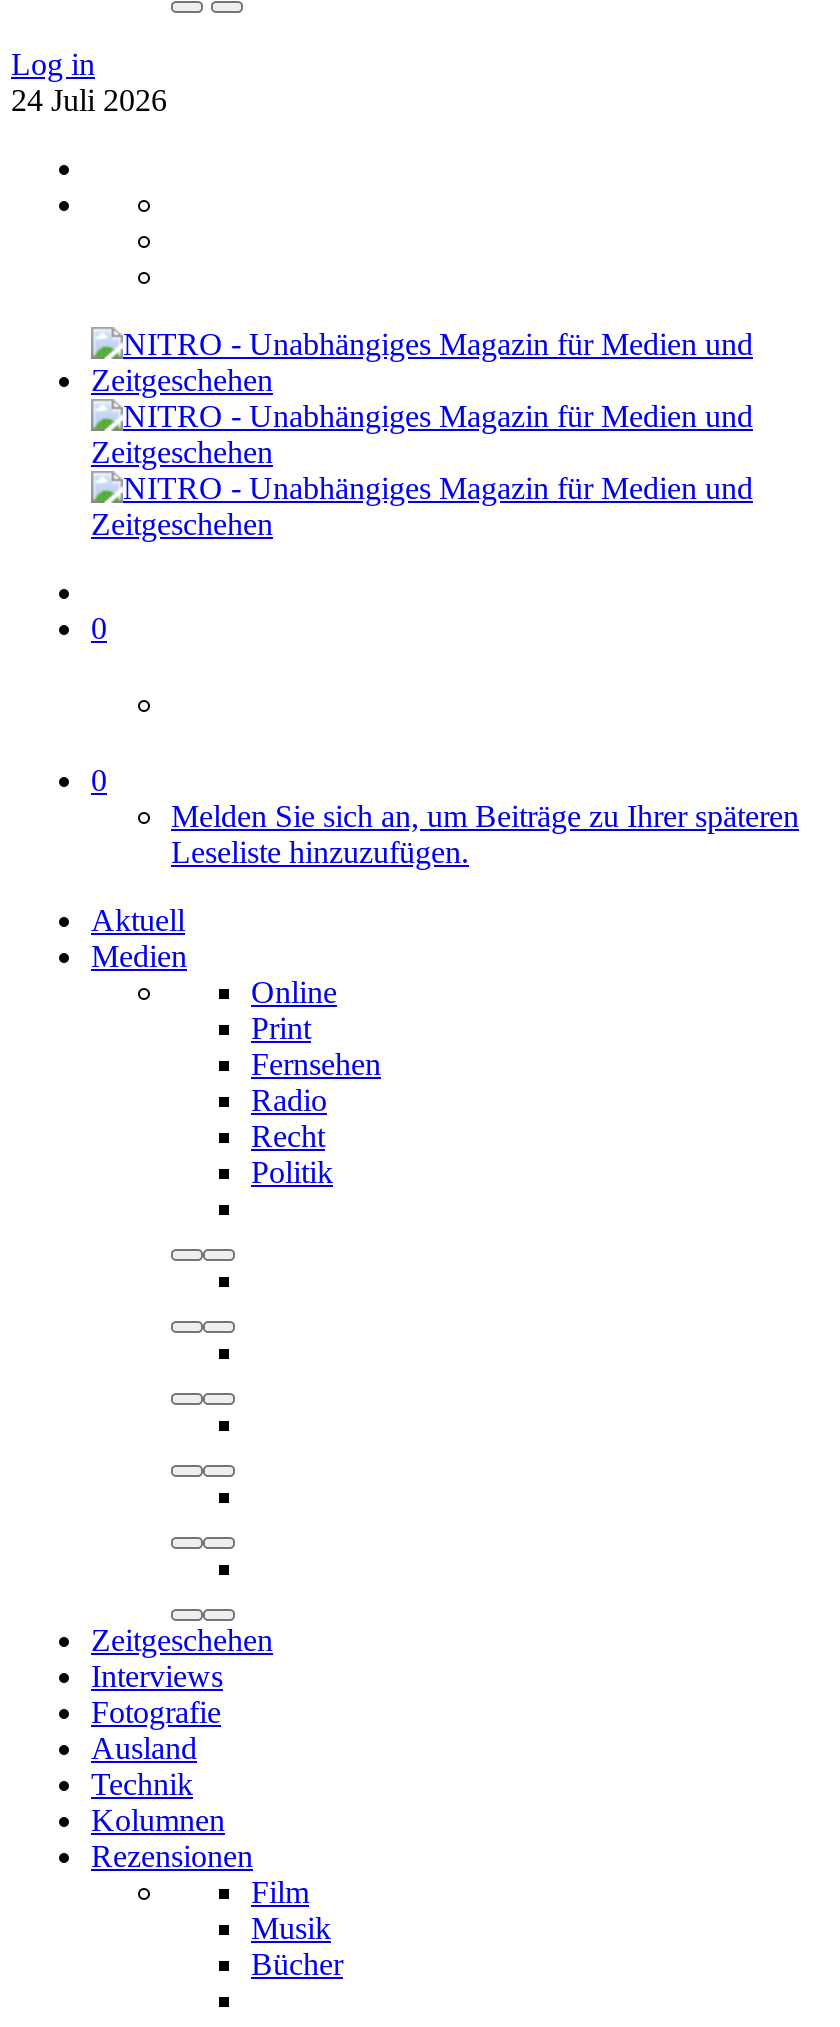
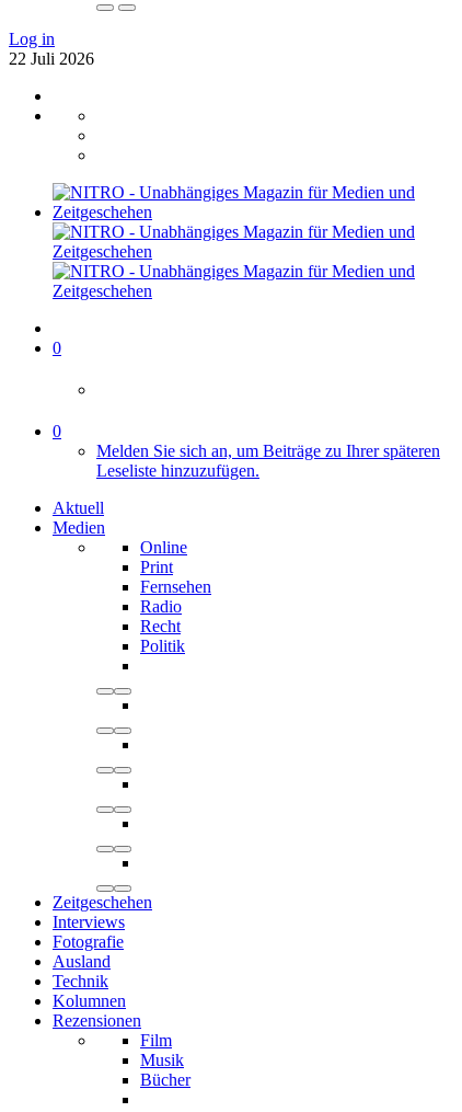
[11,83,167,117] 24 Juli 2026 -> [9,50,94,68] 22 Juli 2026

